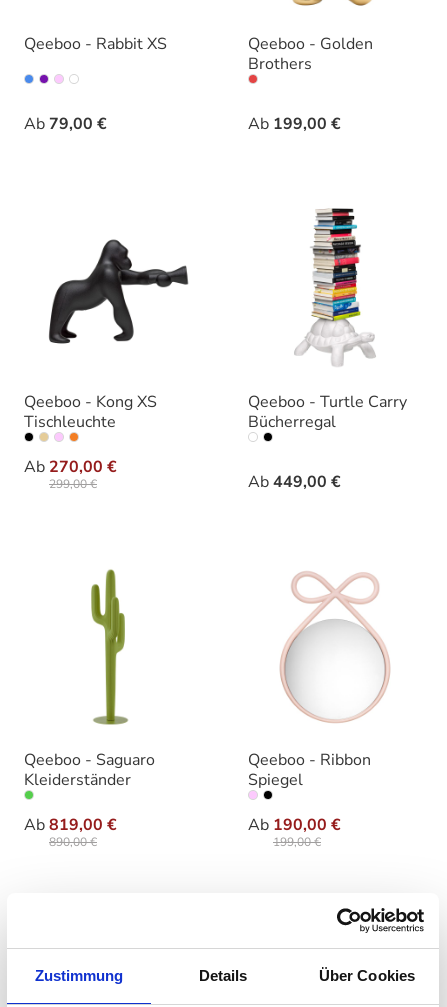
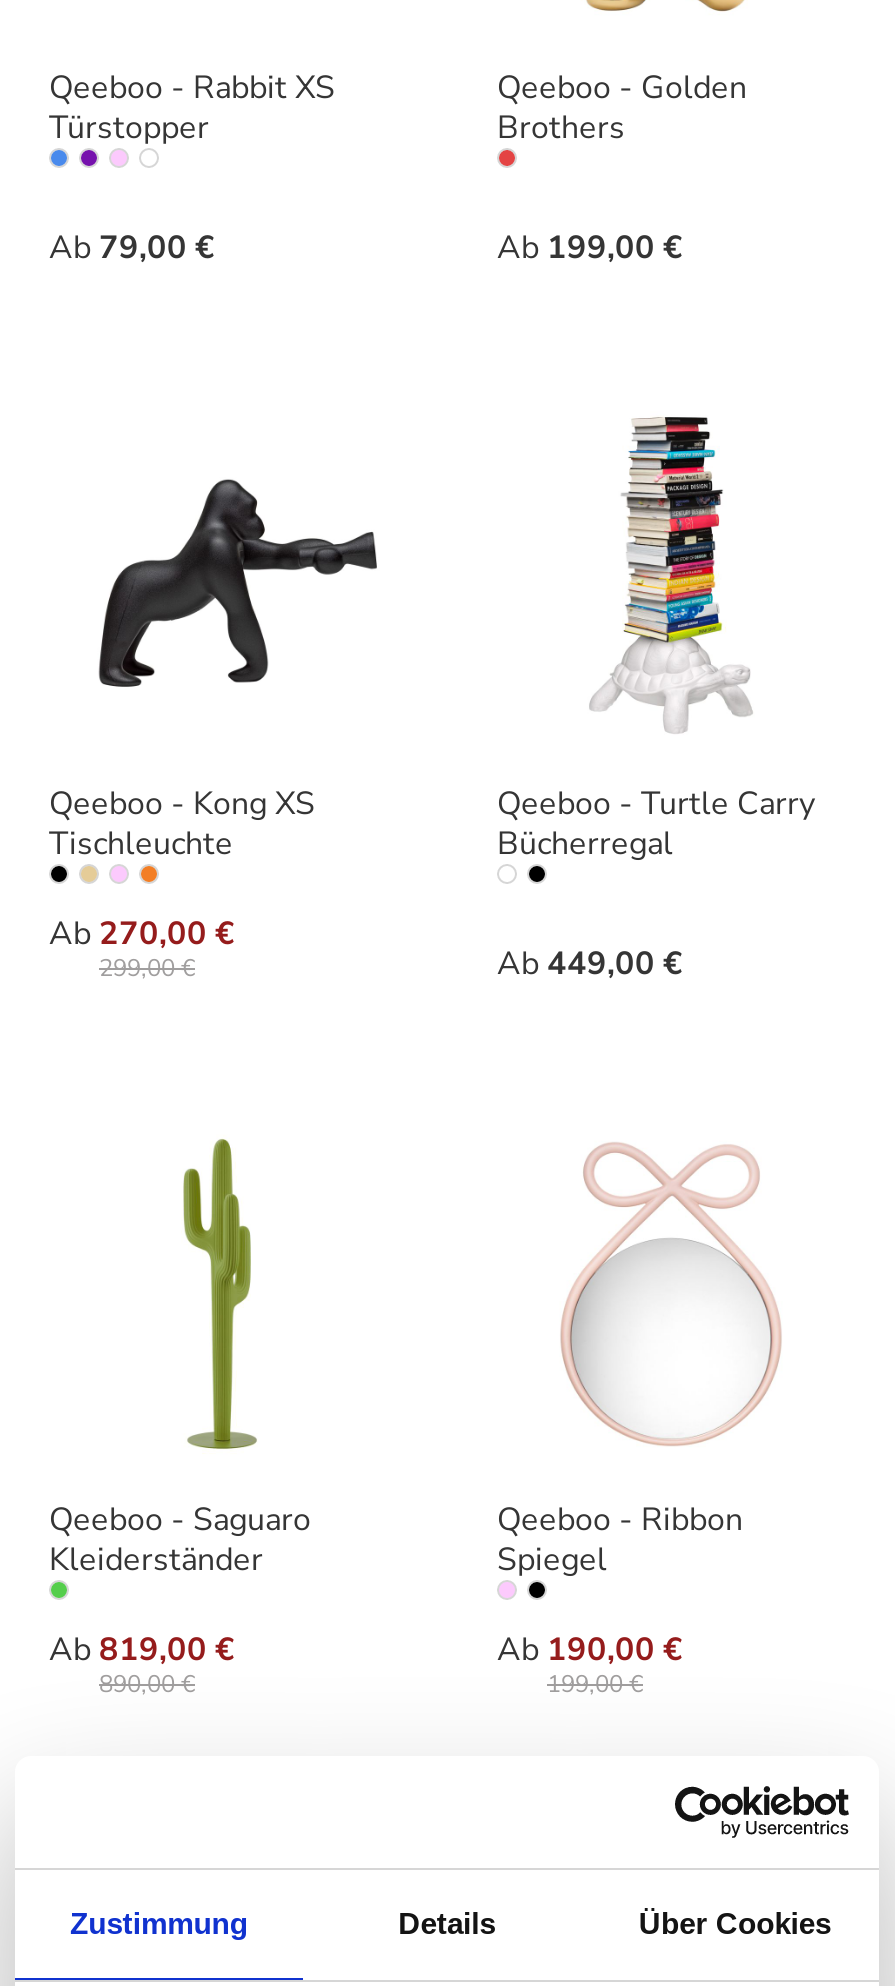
none -> [49,106,209,150] Türstopper

